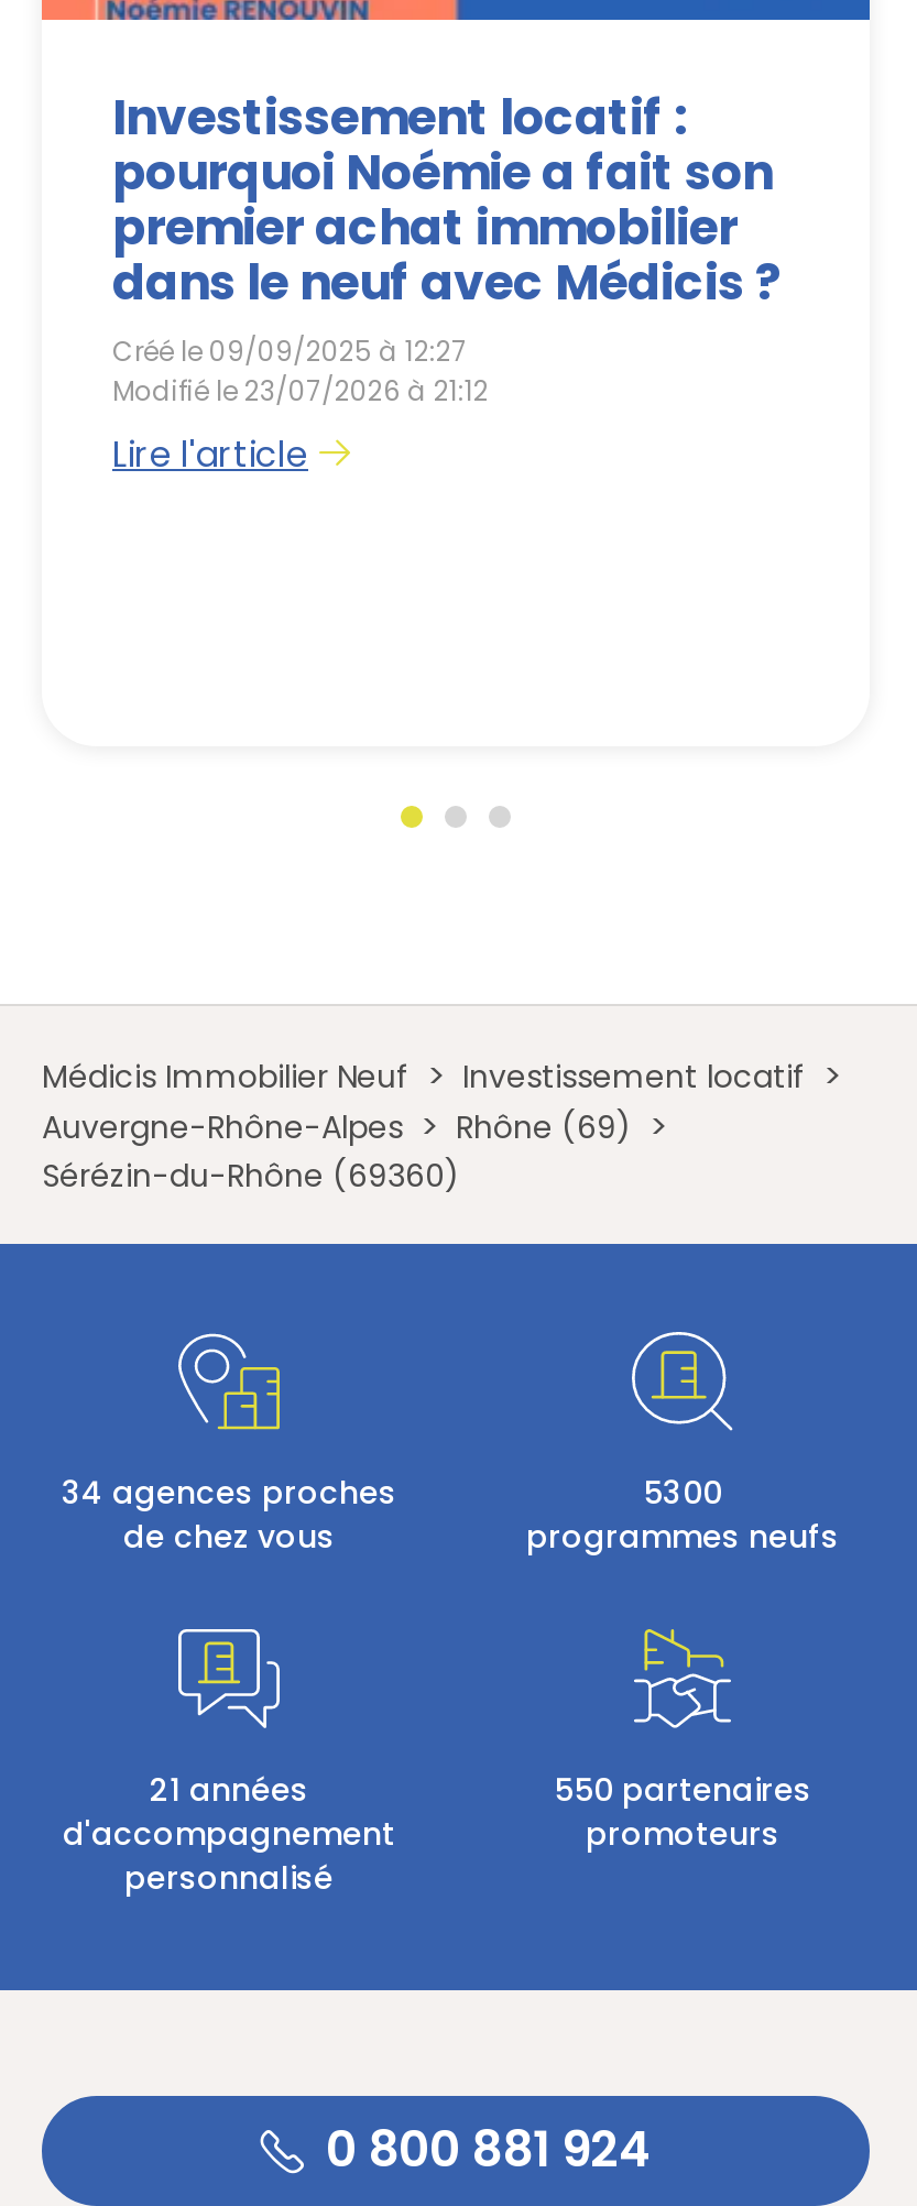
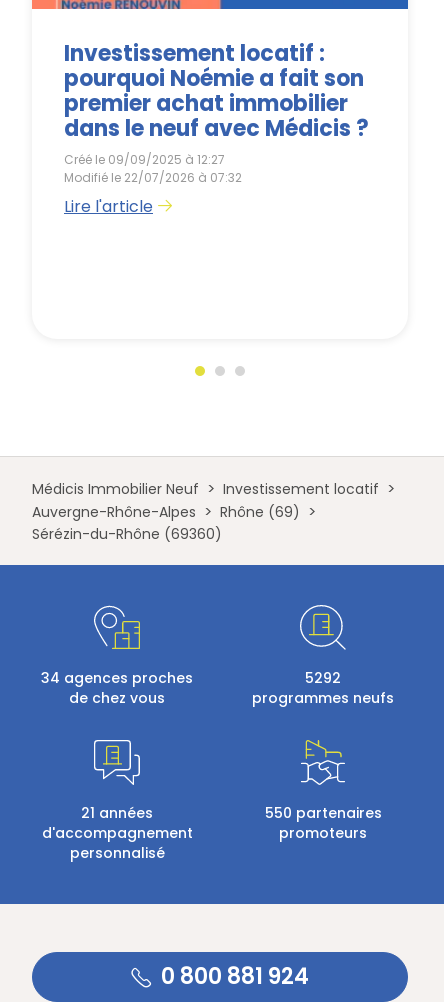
[112,372,489,409] Modifié le 23/07/2026 à 21:12 -> [64,169,242,186] Modifié le 22/07/2026 à 07:32
[643,1472,722,1516] 5300 -> [305,668,341,688] 5292

